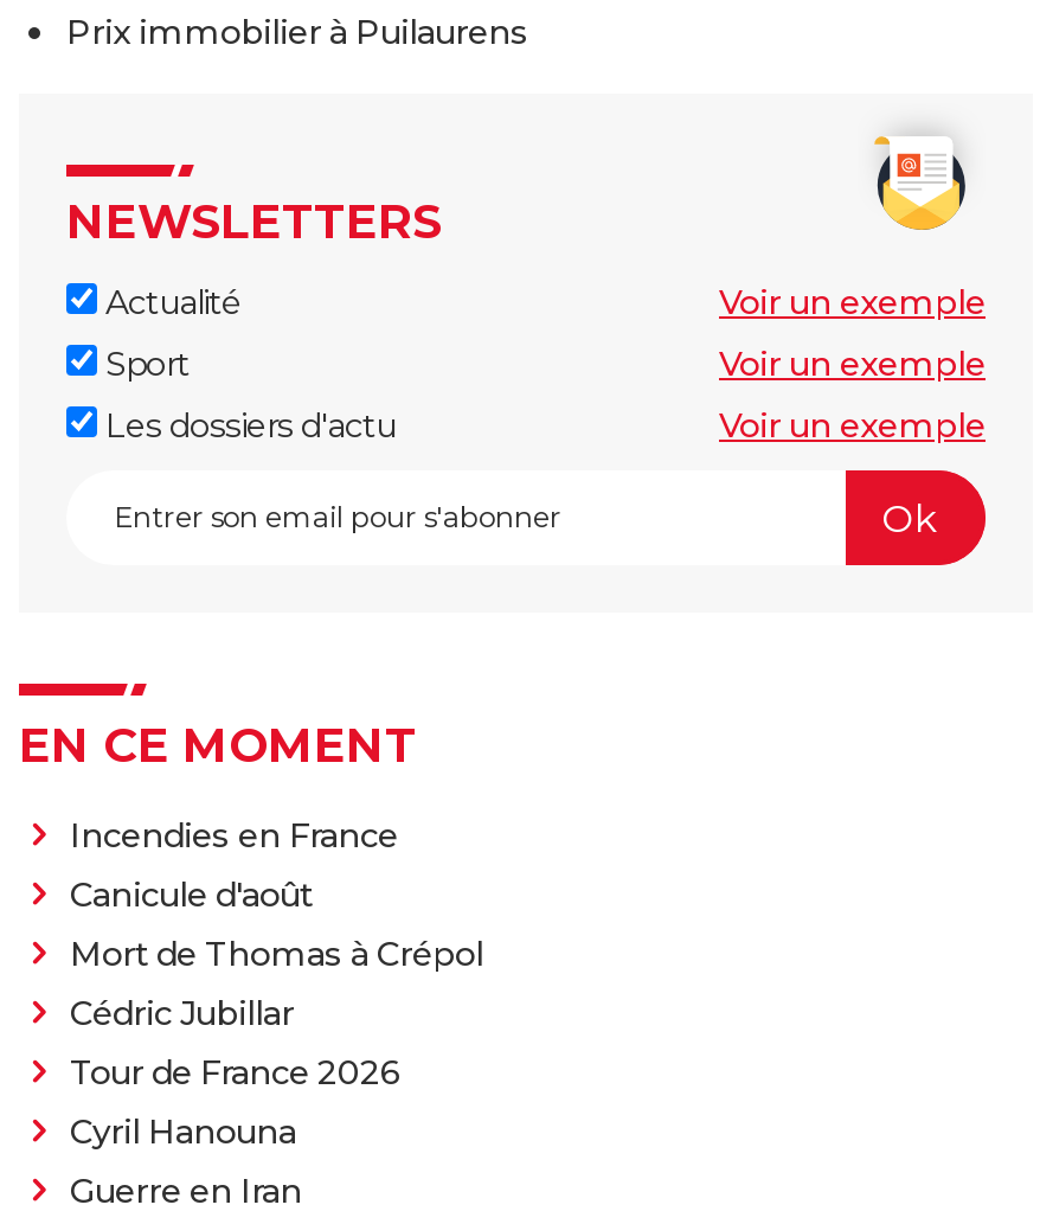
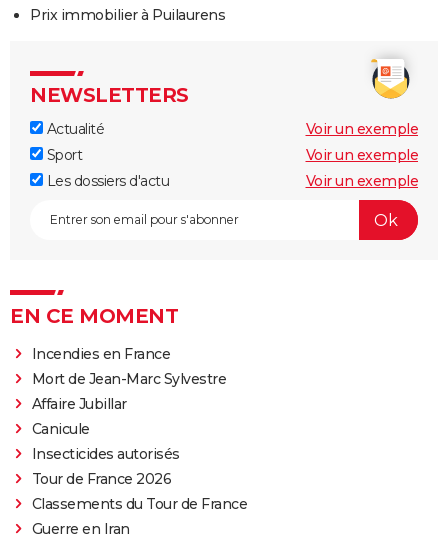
[70,874,483,1035] Canicule d'août | Mort de Thomas à Crépol | Cédric Jubillar -> [31,370,226,463] Mort de Jean-Marc Sylvestre | Affaire Jubillar | Canicule | Insecticides autorisés
[70,1111,296,1154] Cyril Hanouna -> [31,495,247,513] Classements du Tour de France

